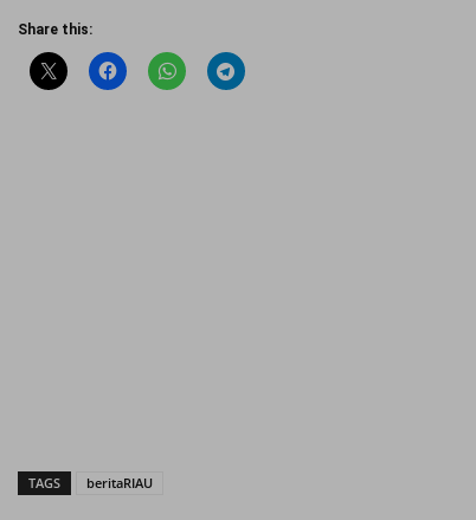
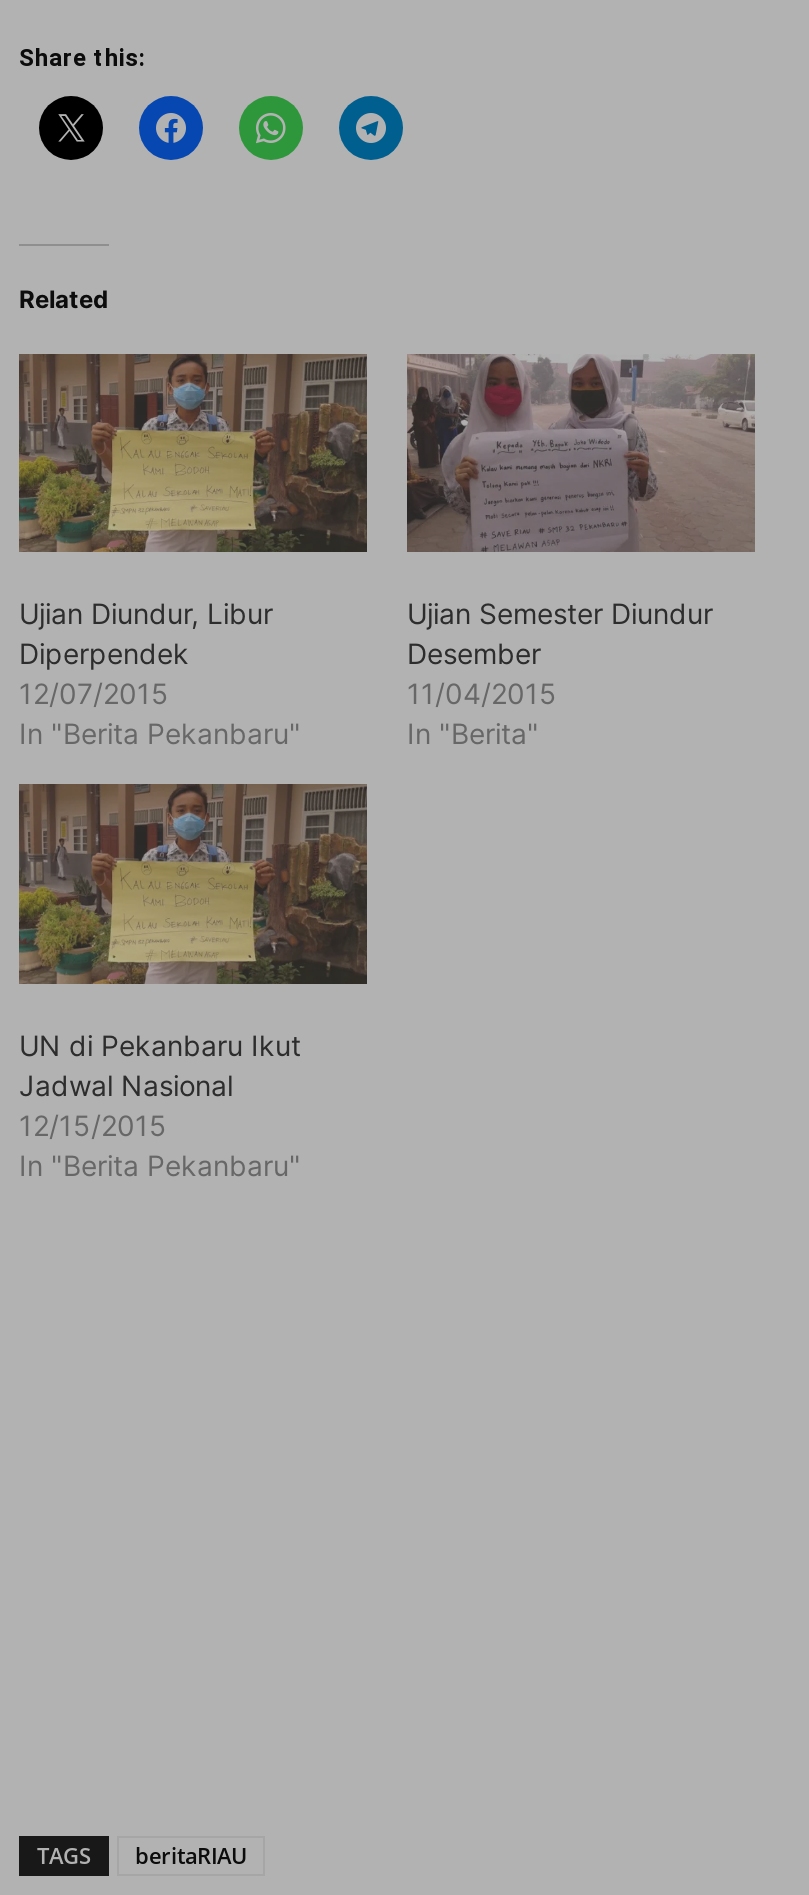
none -> [17,352,369,751] [image] | Ujian Diundur, Libur | Diperpendek | 12/07/2015 | In "Berita Pekanbaru"
none -> [17,782,369,1182] [image] | UN di Pekanbaru Ikut | Jadwal Nasional | 12/15/2015 | In "Berita Pekanbaru"
none -> [19,284,109,314] Related
none -> [405,352,757,751] [image] | Ujian Semester Diundur | Desember | 11/04/2015 | In "Berita"

